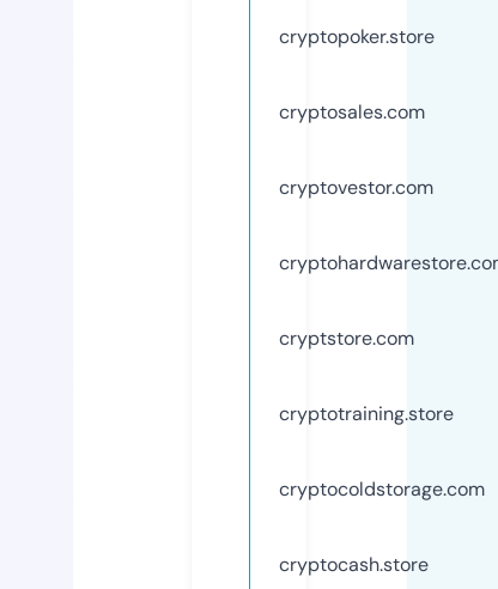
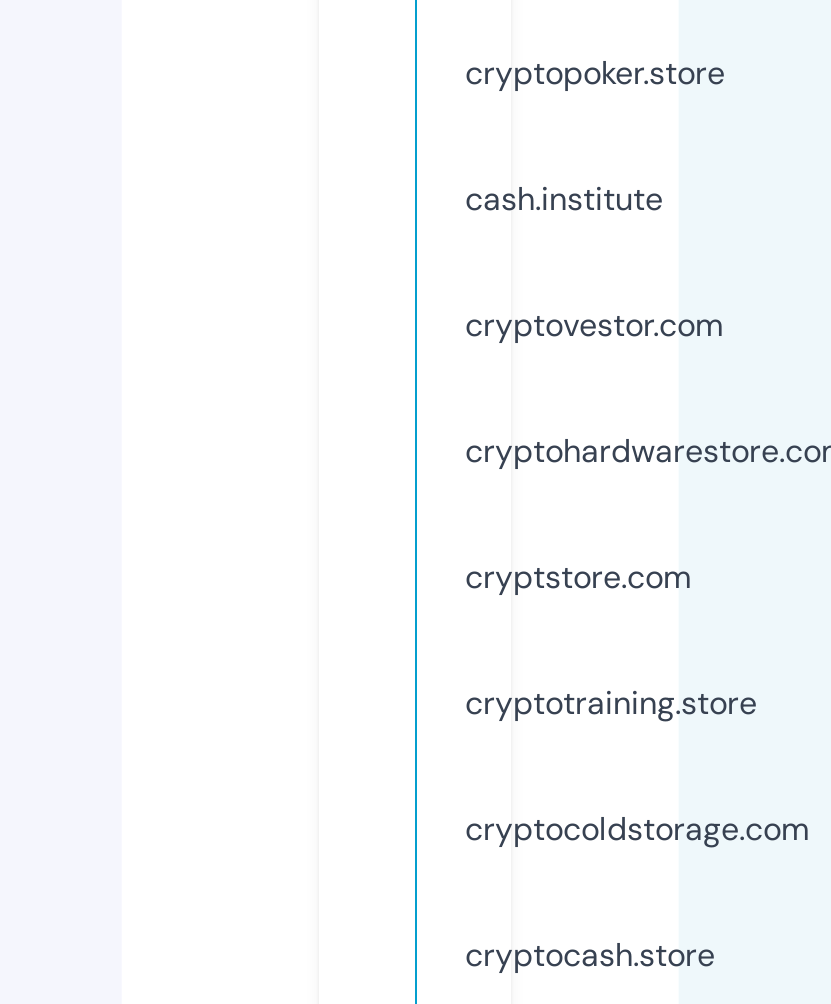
[279,99,425,124] cryptosales.com -> [465,178,663,220] cash.institute

